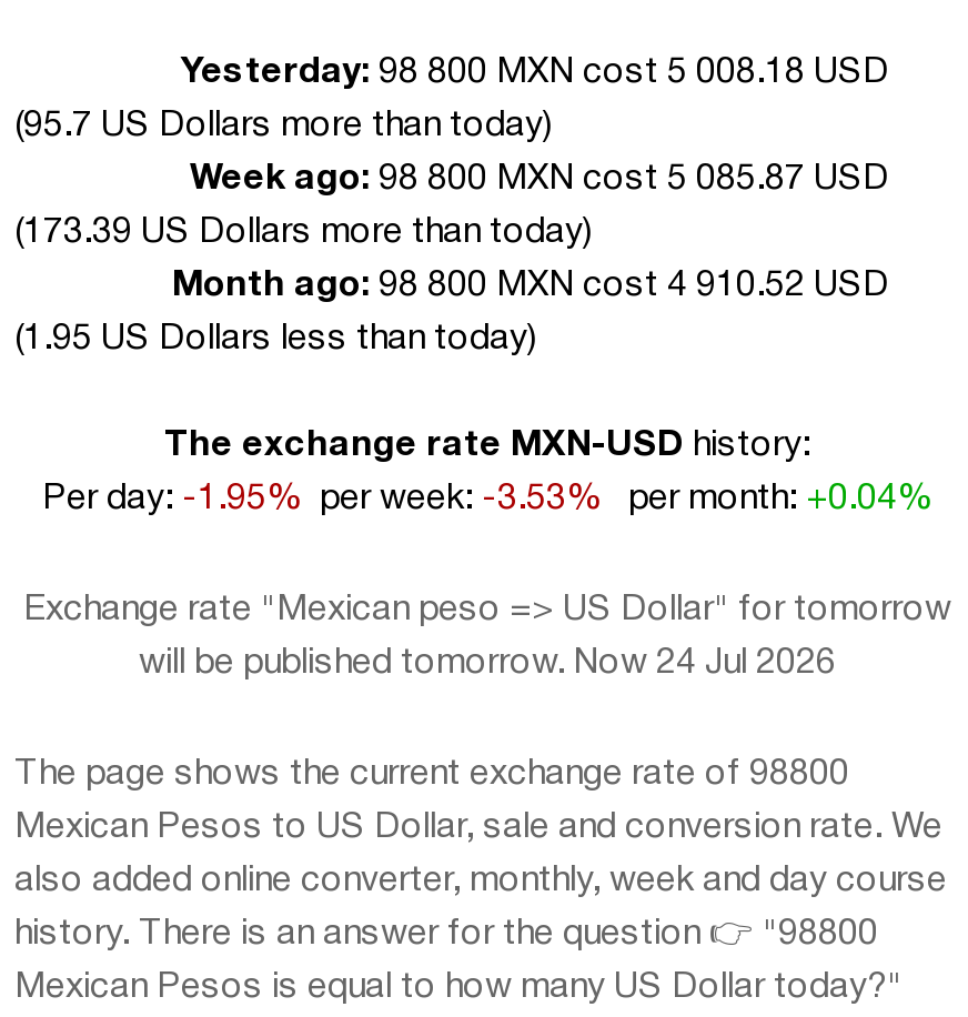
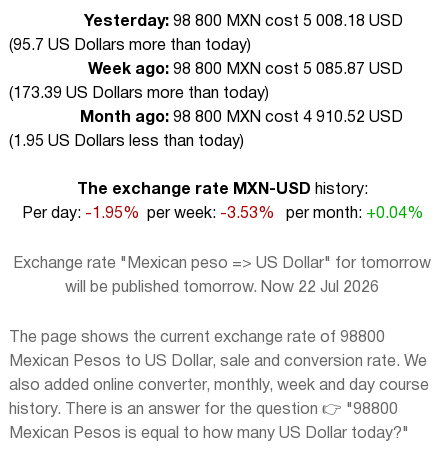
[139,648,836,679] will be published tomorrow. Now 24 Jul 2026 -> [65,281,379,295] will be published tomorrow. Now 22 Jul 2026

